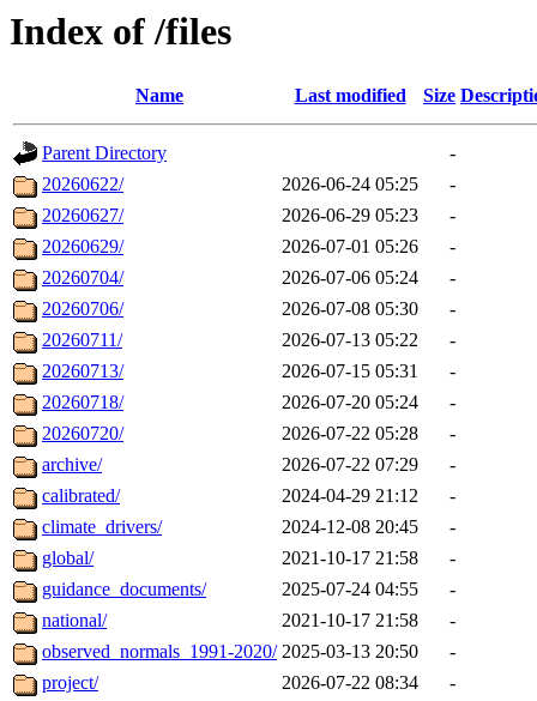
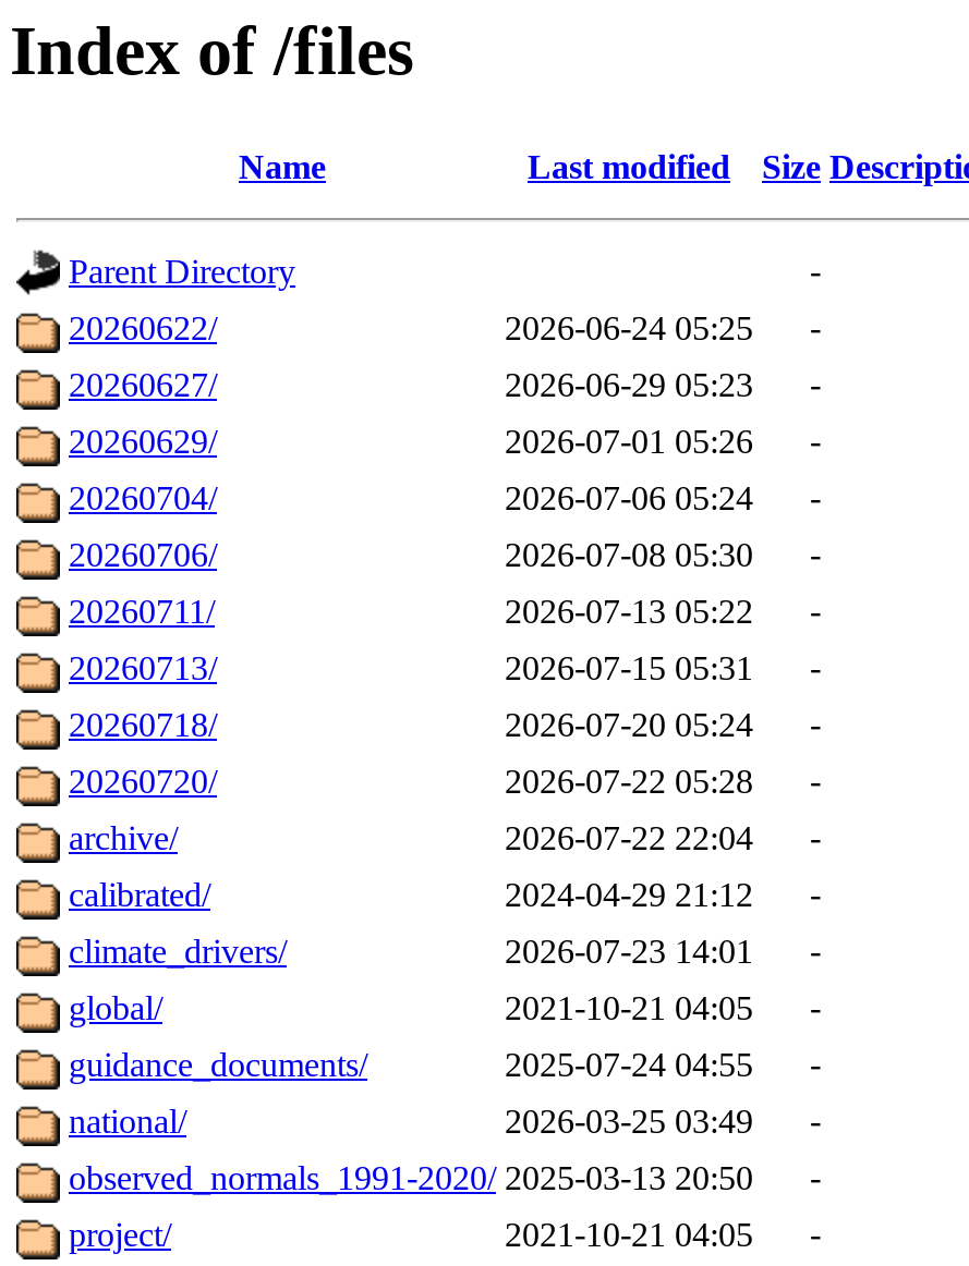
[282,455,418,475] 2026-07-22 07:29 -> [505,820,753,857] 2026-07-22 22:04
[282,517,418,537] 2024-12-08 20:45 -> [505,933,753,971] 2026-07-23 14:01
[282,548,418,568] 2021-10-17 21:58 -> [505,990,753,1027] 2021-10-21 04:05
[282,610,418,631] 2021-10-17 21:58 -> [505,1103,753,1140] 2026-03-25 03:49
[282,673,418,693] 2026-07-22 08:34 -> [505,1217,753,1254] 2021-10-21 04:05

